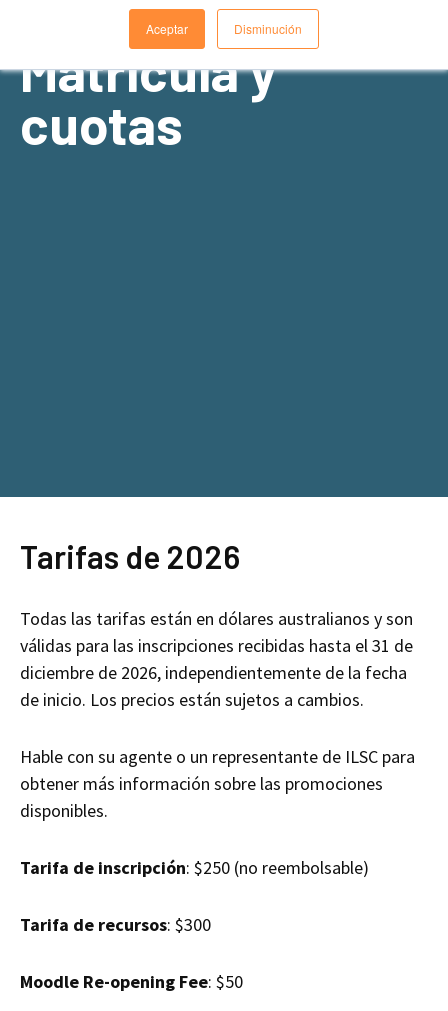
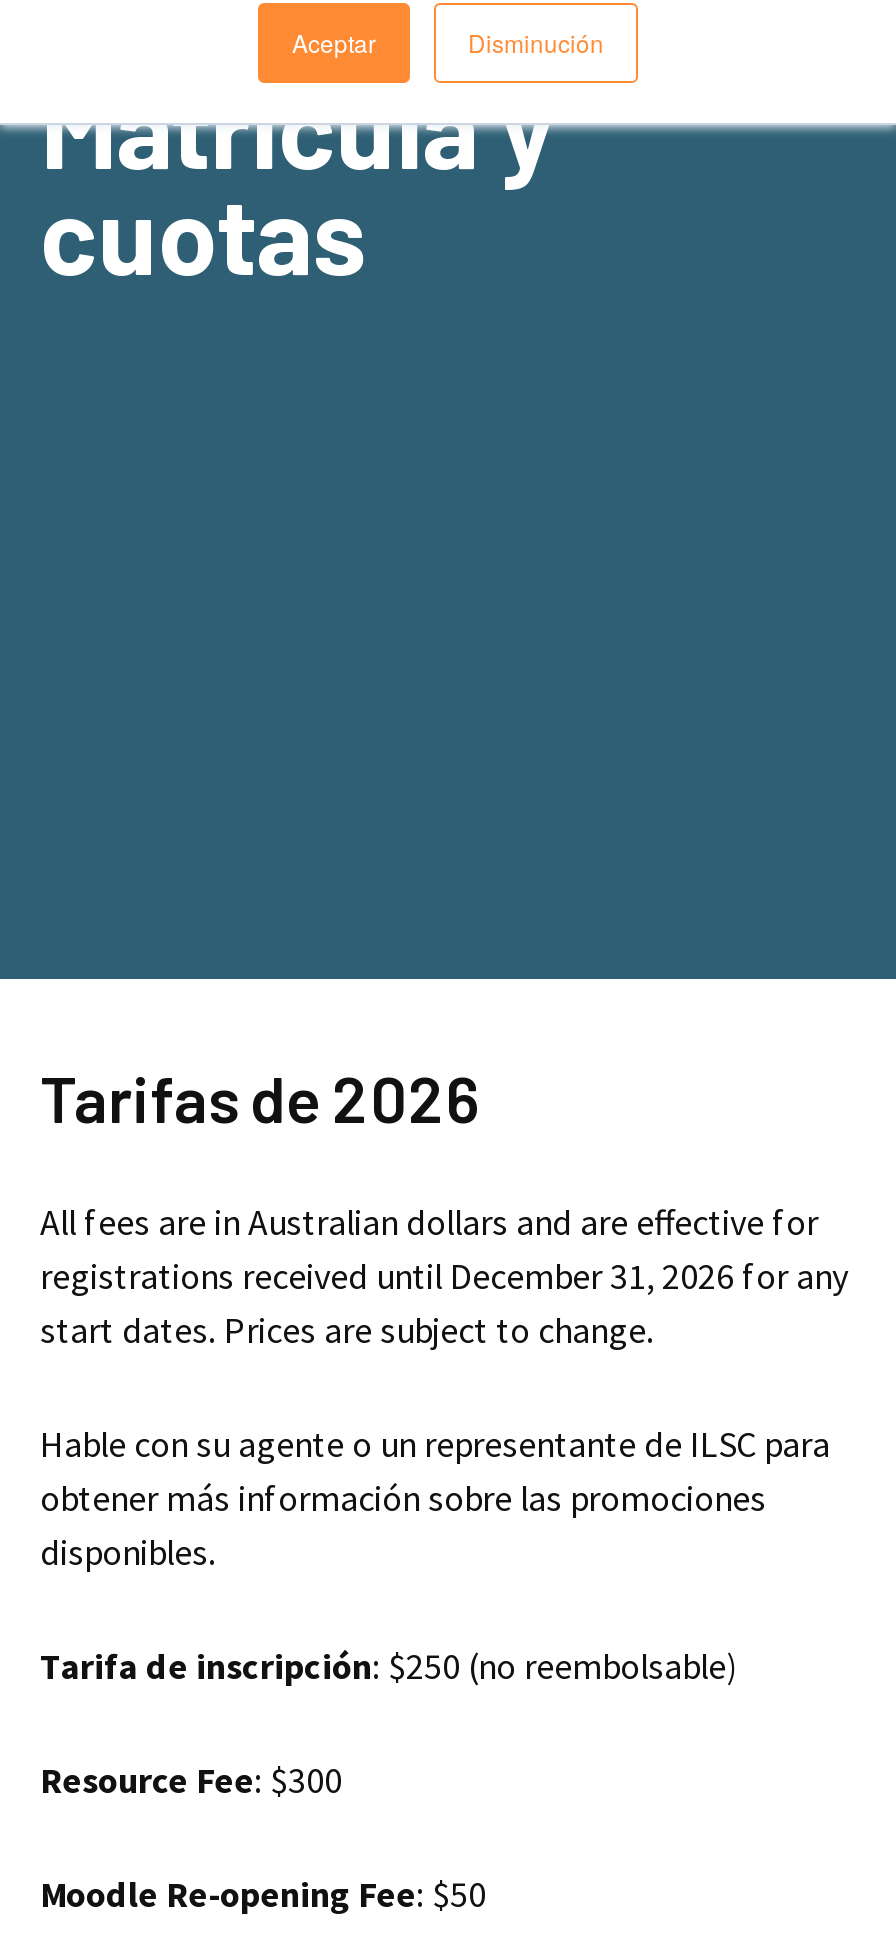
[20,607,413,711] Todas las tarifas están en dólares australianos y son | válidas para las inscripciones recibidas hasta el 31 de | diciembre de 2026, independientemente de la fecha | de inicio. Los precios están sujetos a cambios. -> [40,1199,848,1353] All fees are in Australian dollars and are effective for | registrations received until December 31, 2026 for any | start dates. Prices are subject to change.
[20,913,211,936] Tarifa de recursos: $300 -> [40,1757,342,1803] Resource Fee: $300

